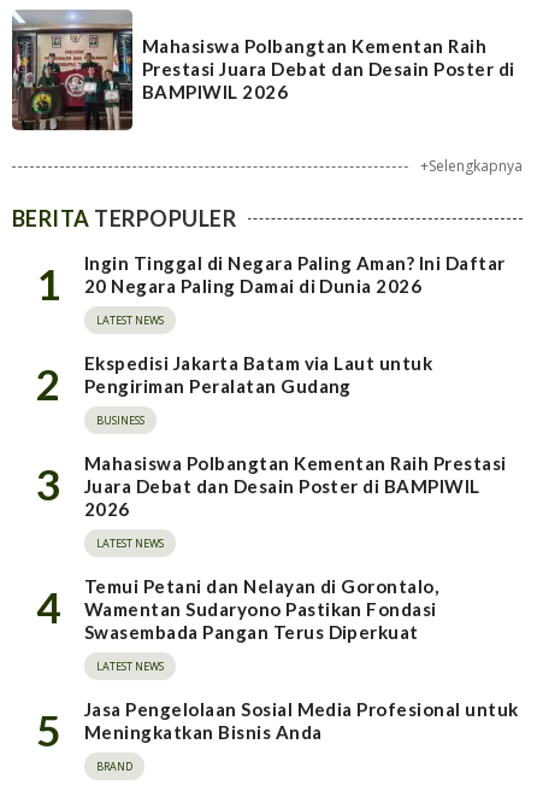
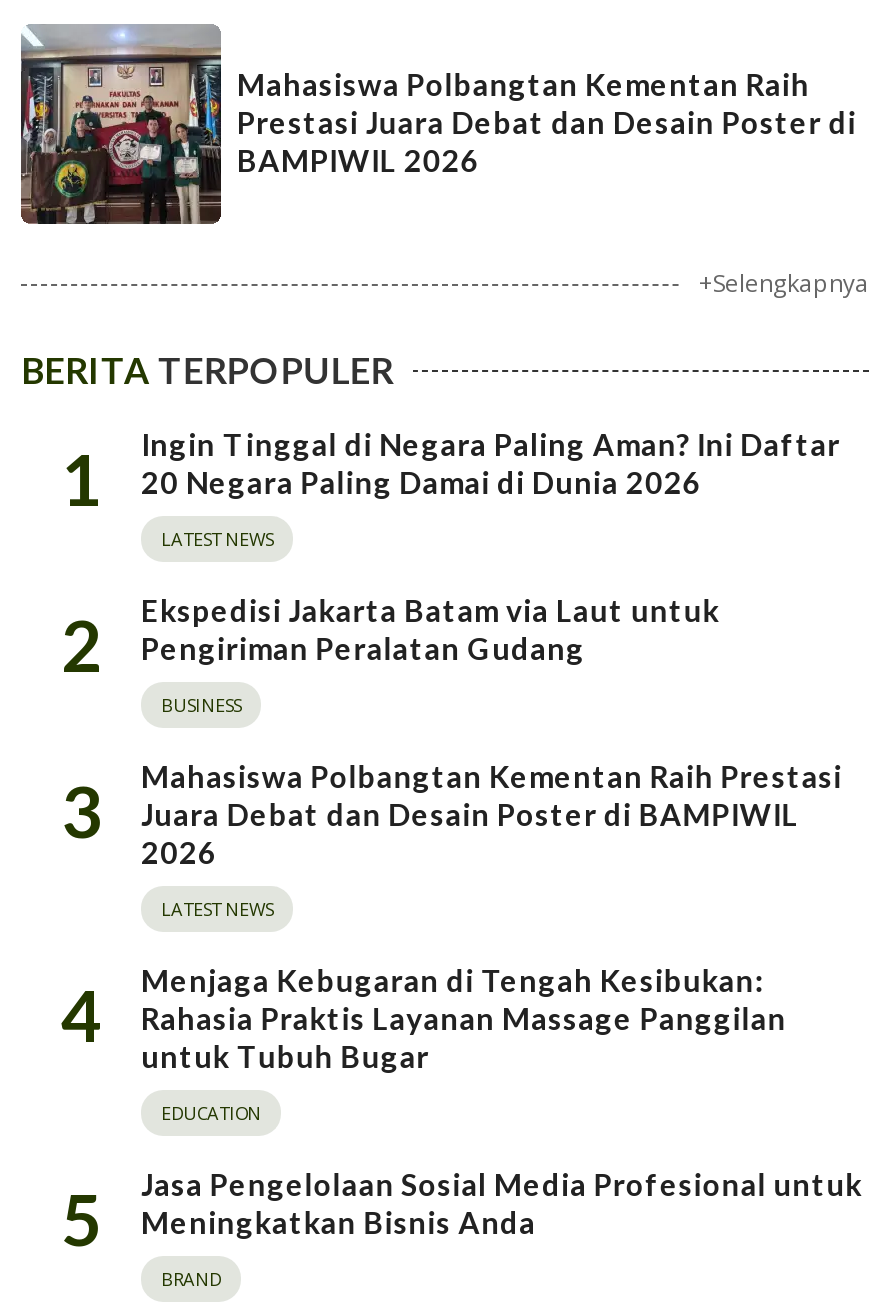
[84,575,439,642] Temui Petani dan Nelayan di Gorontalo, | Wamentan Sudaryono Pastikan Fondasi | Swasembada Pangan Terus Diperkuat -> [141,962,786,1074] Menjaga Kebugaran di Tengah Kesibukan: | Rahasia Praktis Layanan Massage Panggilan | untuk Tubuh Bugar
[96,658,164,674] LATEST NEWS -> [161,1100,261,1126] EDUCATION

